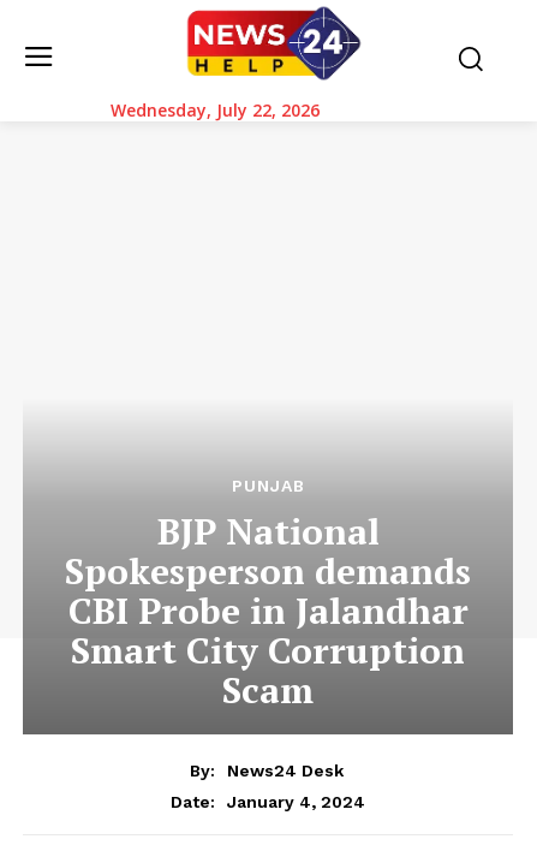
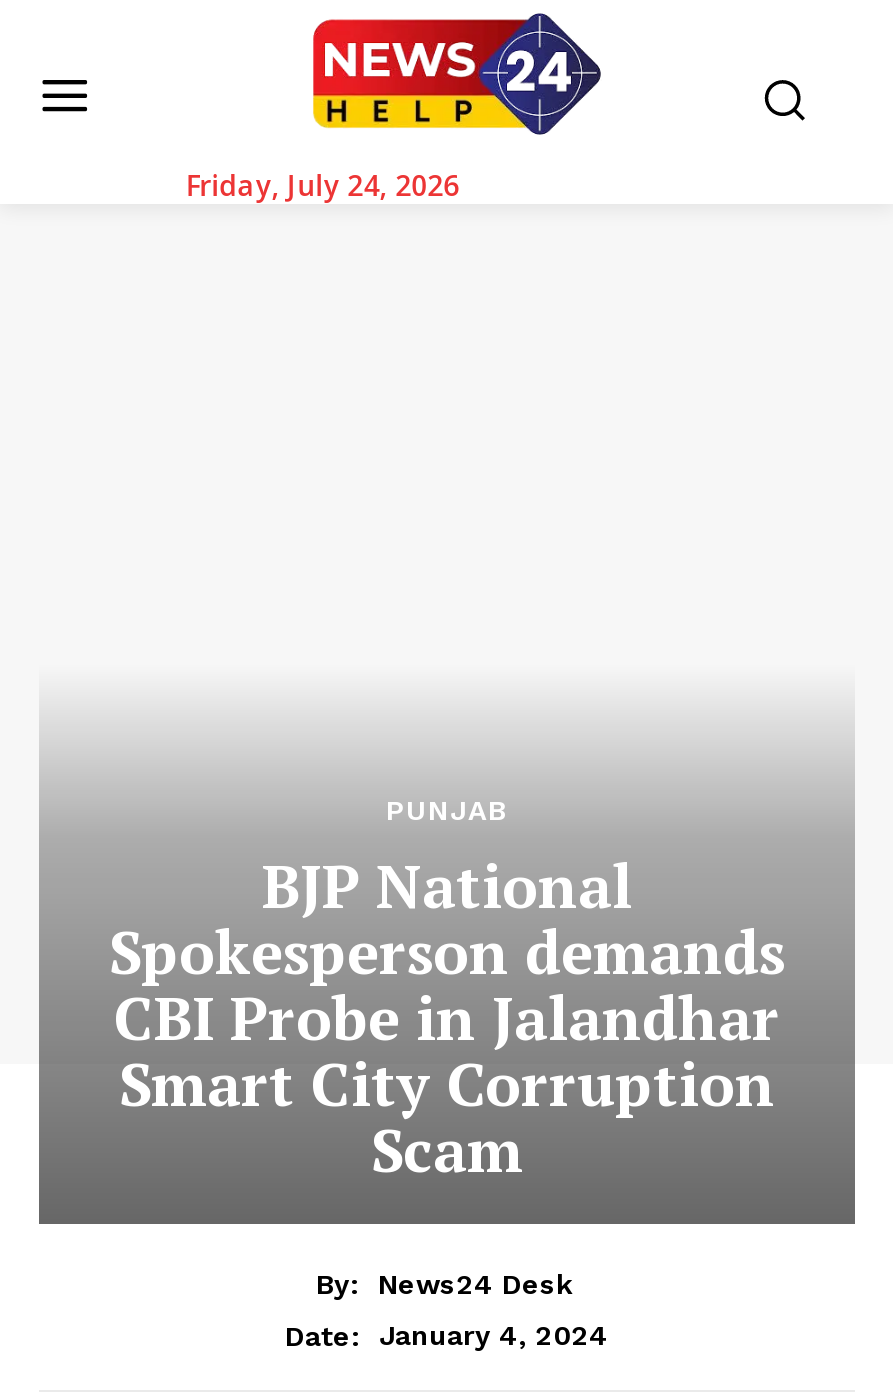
[111,99,320,122] Wednesday, July 22, 2026 -> [185,166,459,204] Friday, July 24, 2026

